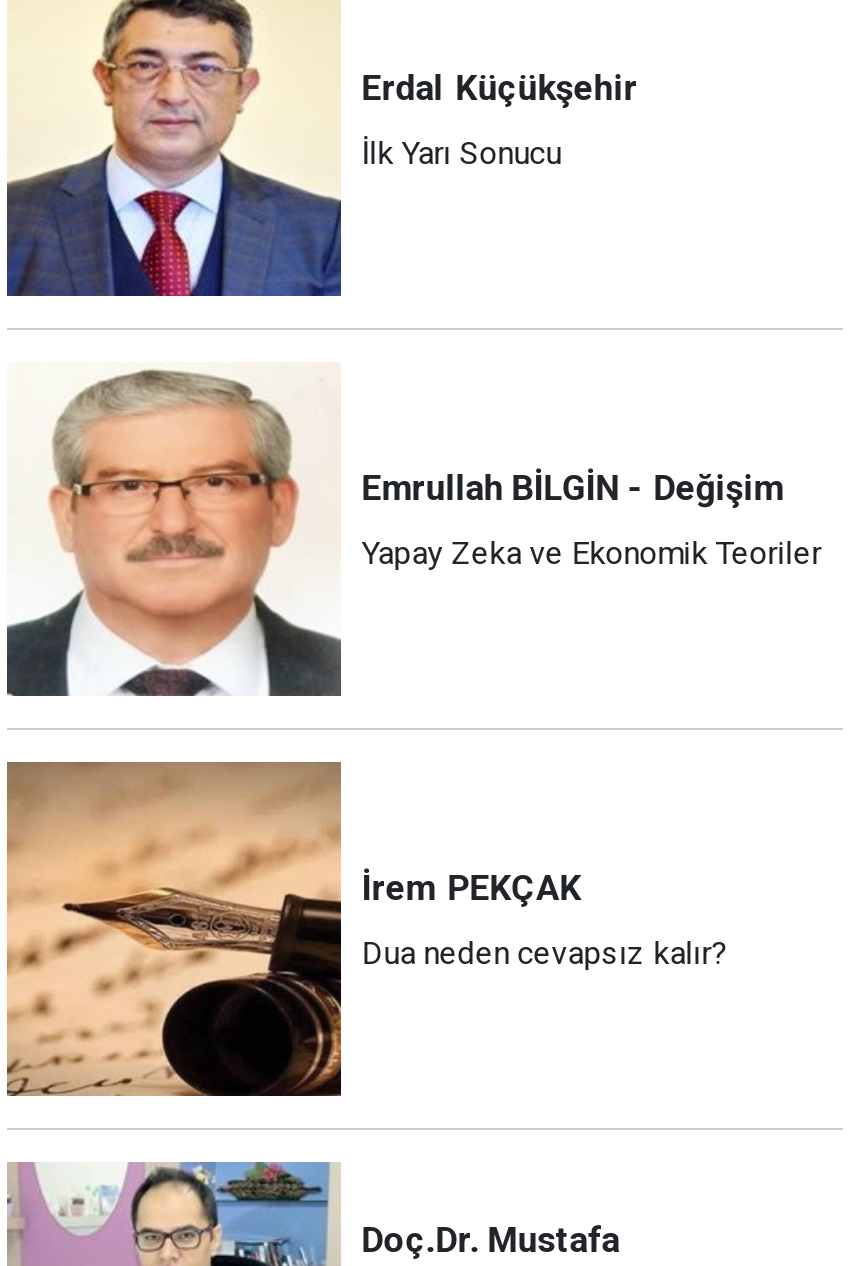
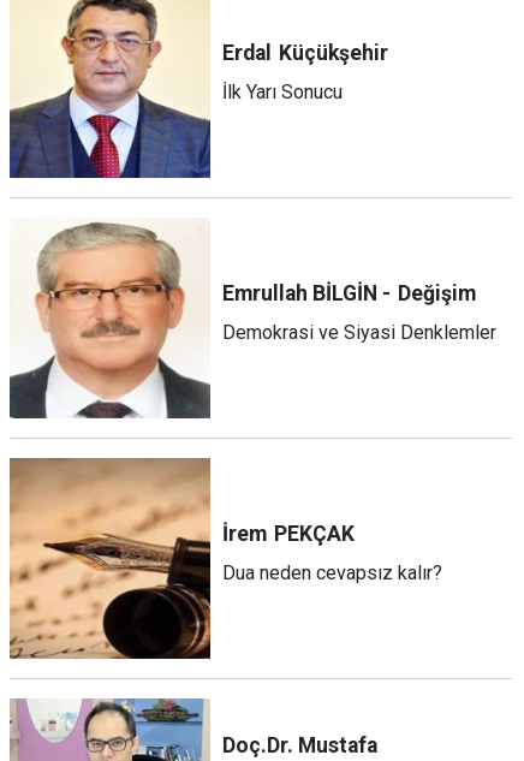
[361,535,821,573] Yapay Zeka ve Ekonomik Teoriler -> [223,321,497,344] Demokrasi ve Siyasi Denklemler

